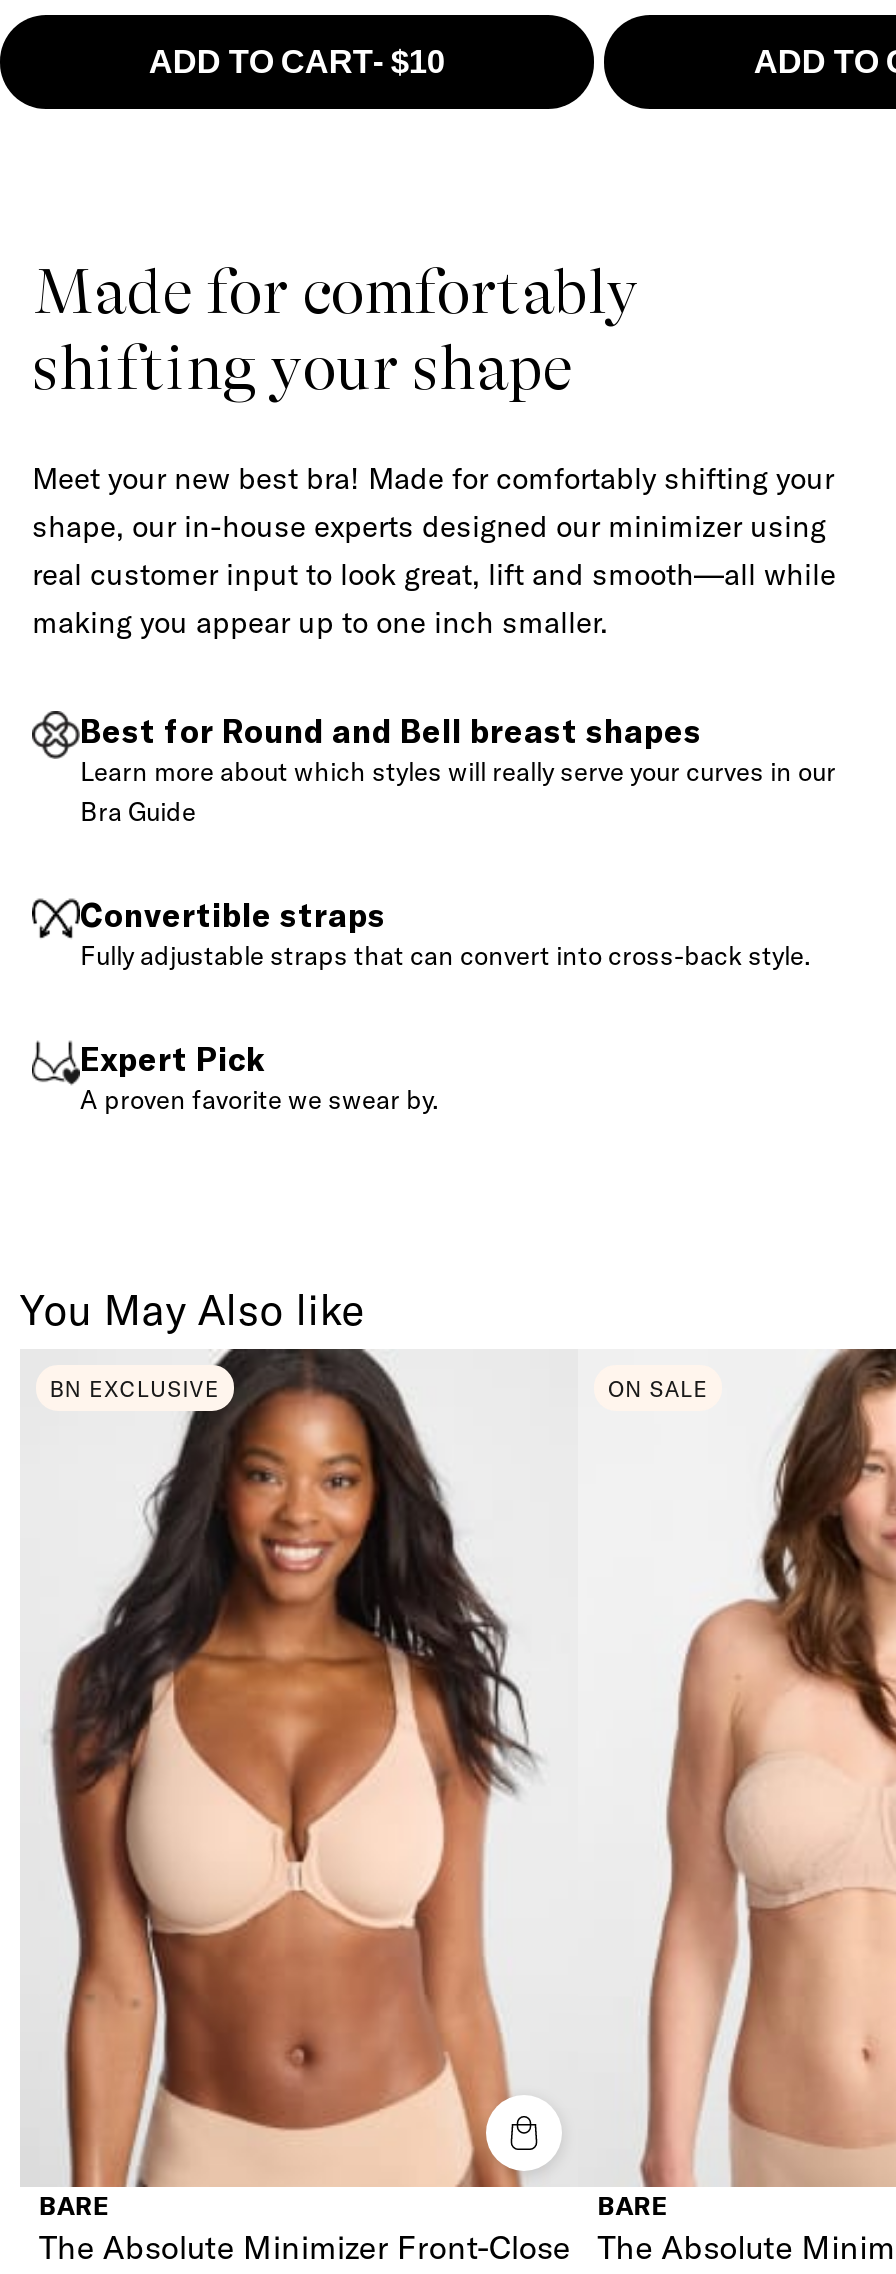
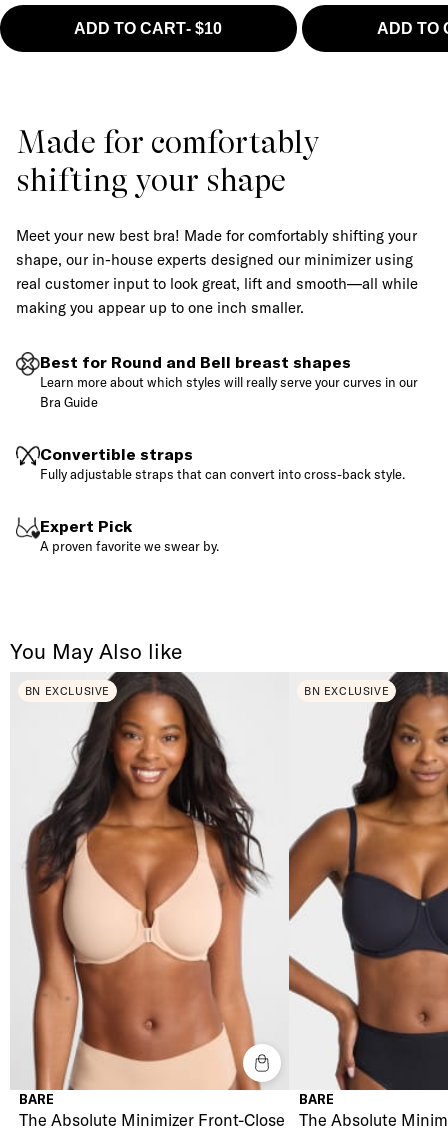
[578,1348,890,2188] [image] | ON SALE -> [288,671,445,1091] [image] | BN EXCLUSIVE

